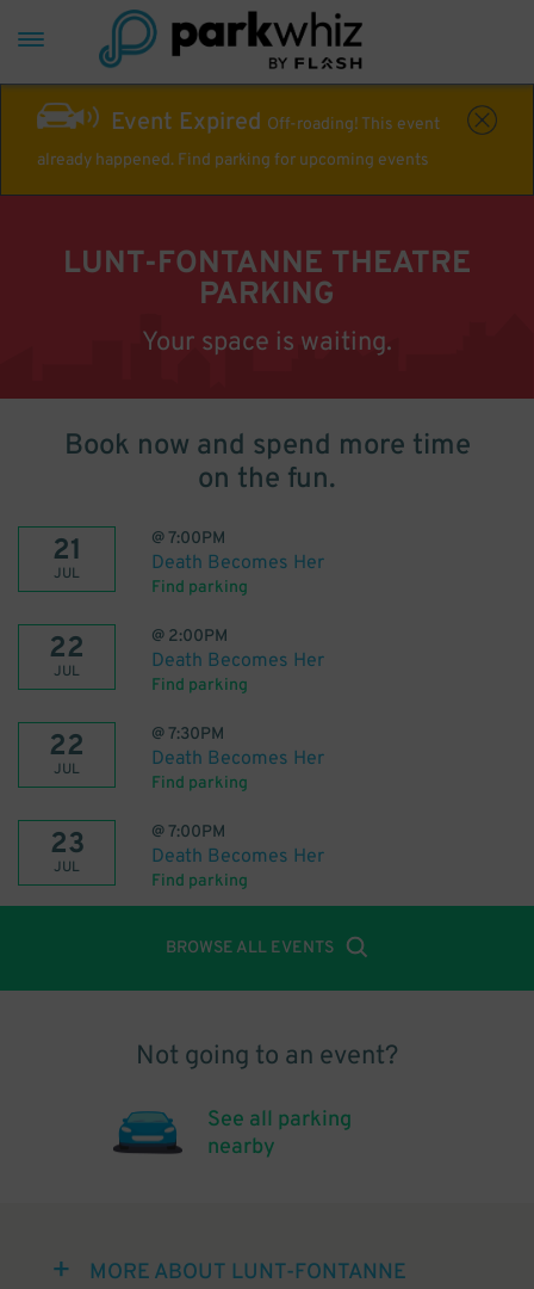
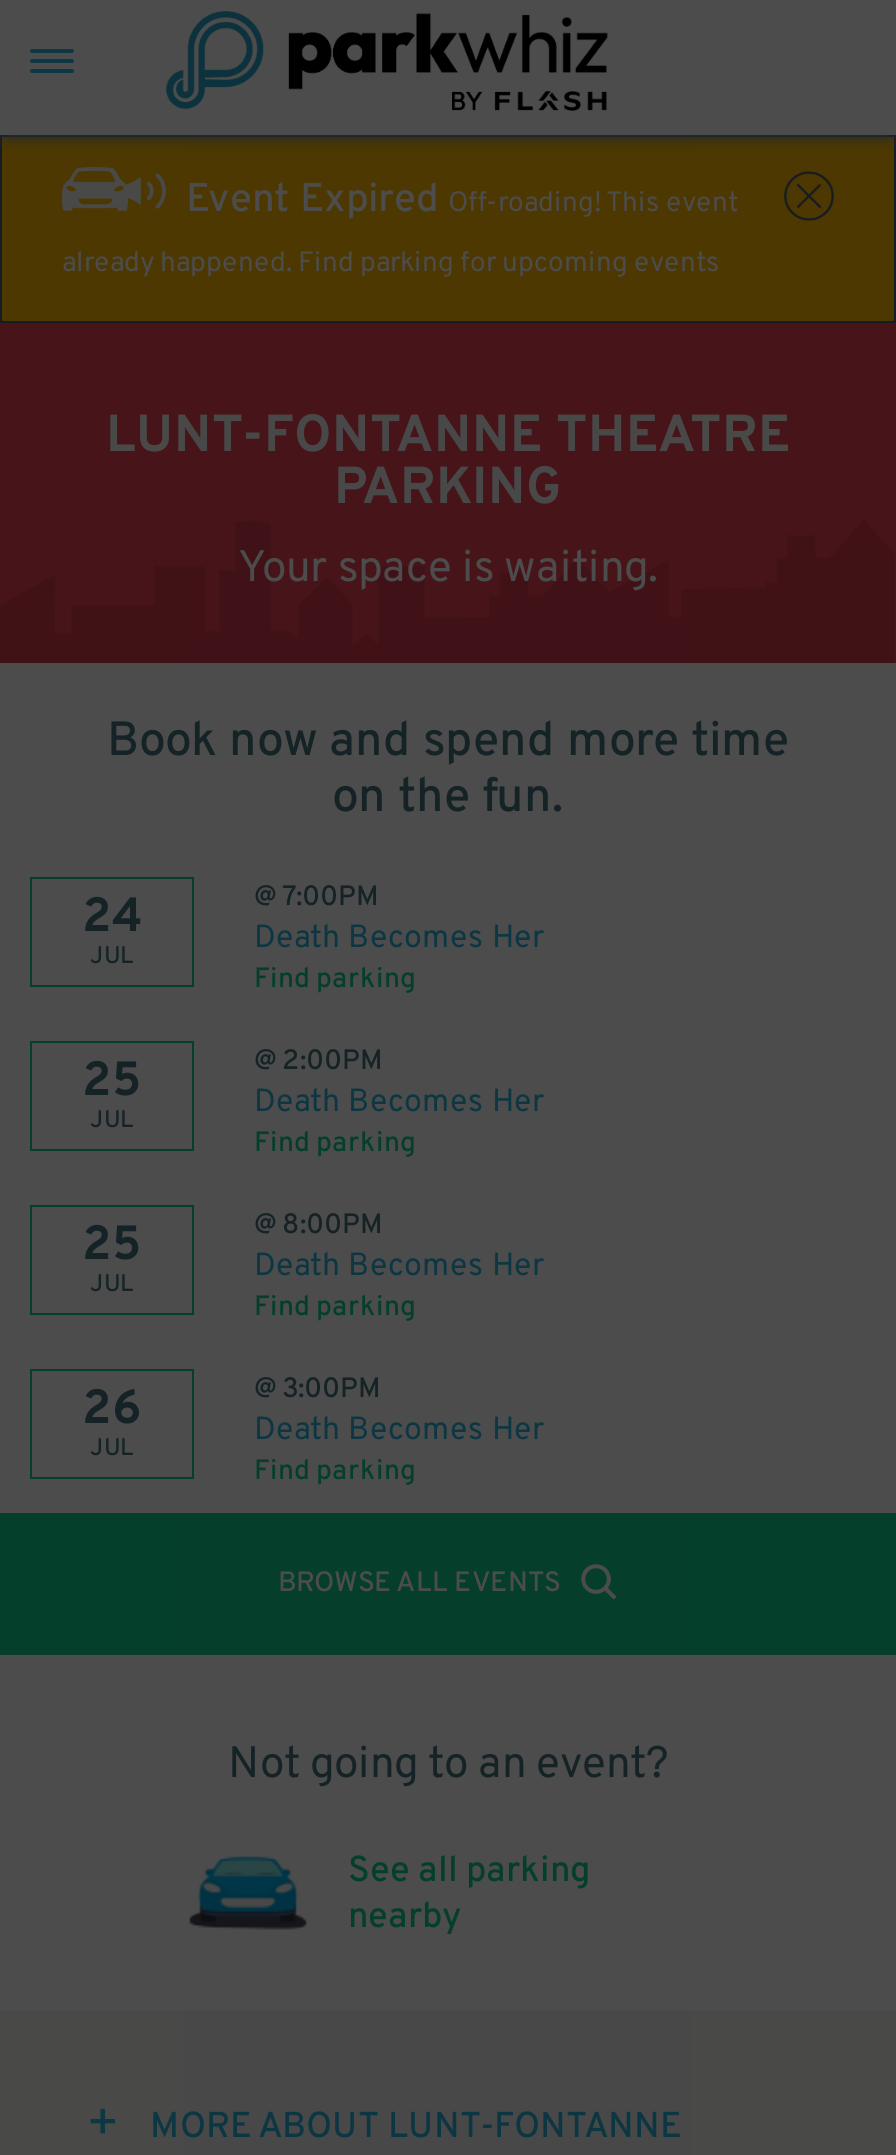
[52,534,82,569] 21 -> [82,889,142,949] 24
[49,631,85,667] 22 -> [82,1053,142,1113] 25
[49,729,85,765] 22 -> [82,1217,142,1277] 25
[151,724,224,745] @ 7:30PM -> [254,1209,382,1243] @ 8:00PM
[49,827,84,863] 23 -> [82,1381,142,1441] 26
[151,822,225,843] @ 7:00PM -> [254,1373,380,1407] @ 3:00PM

